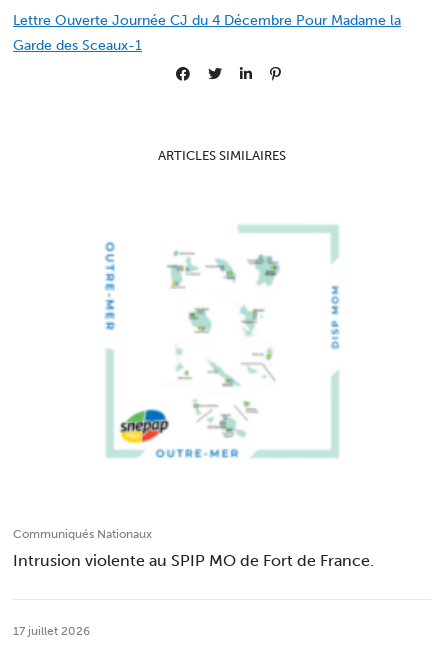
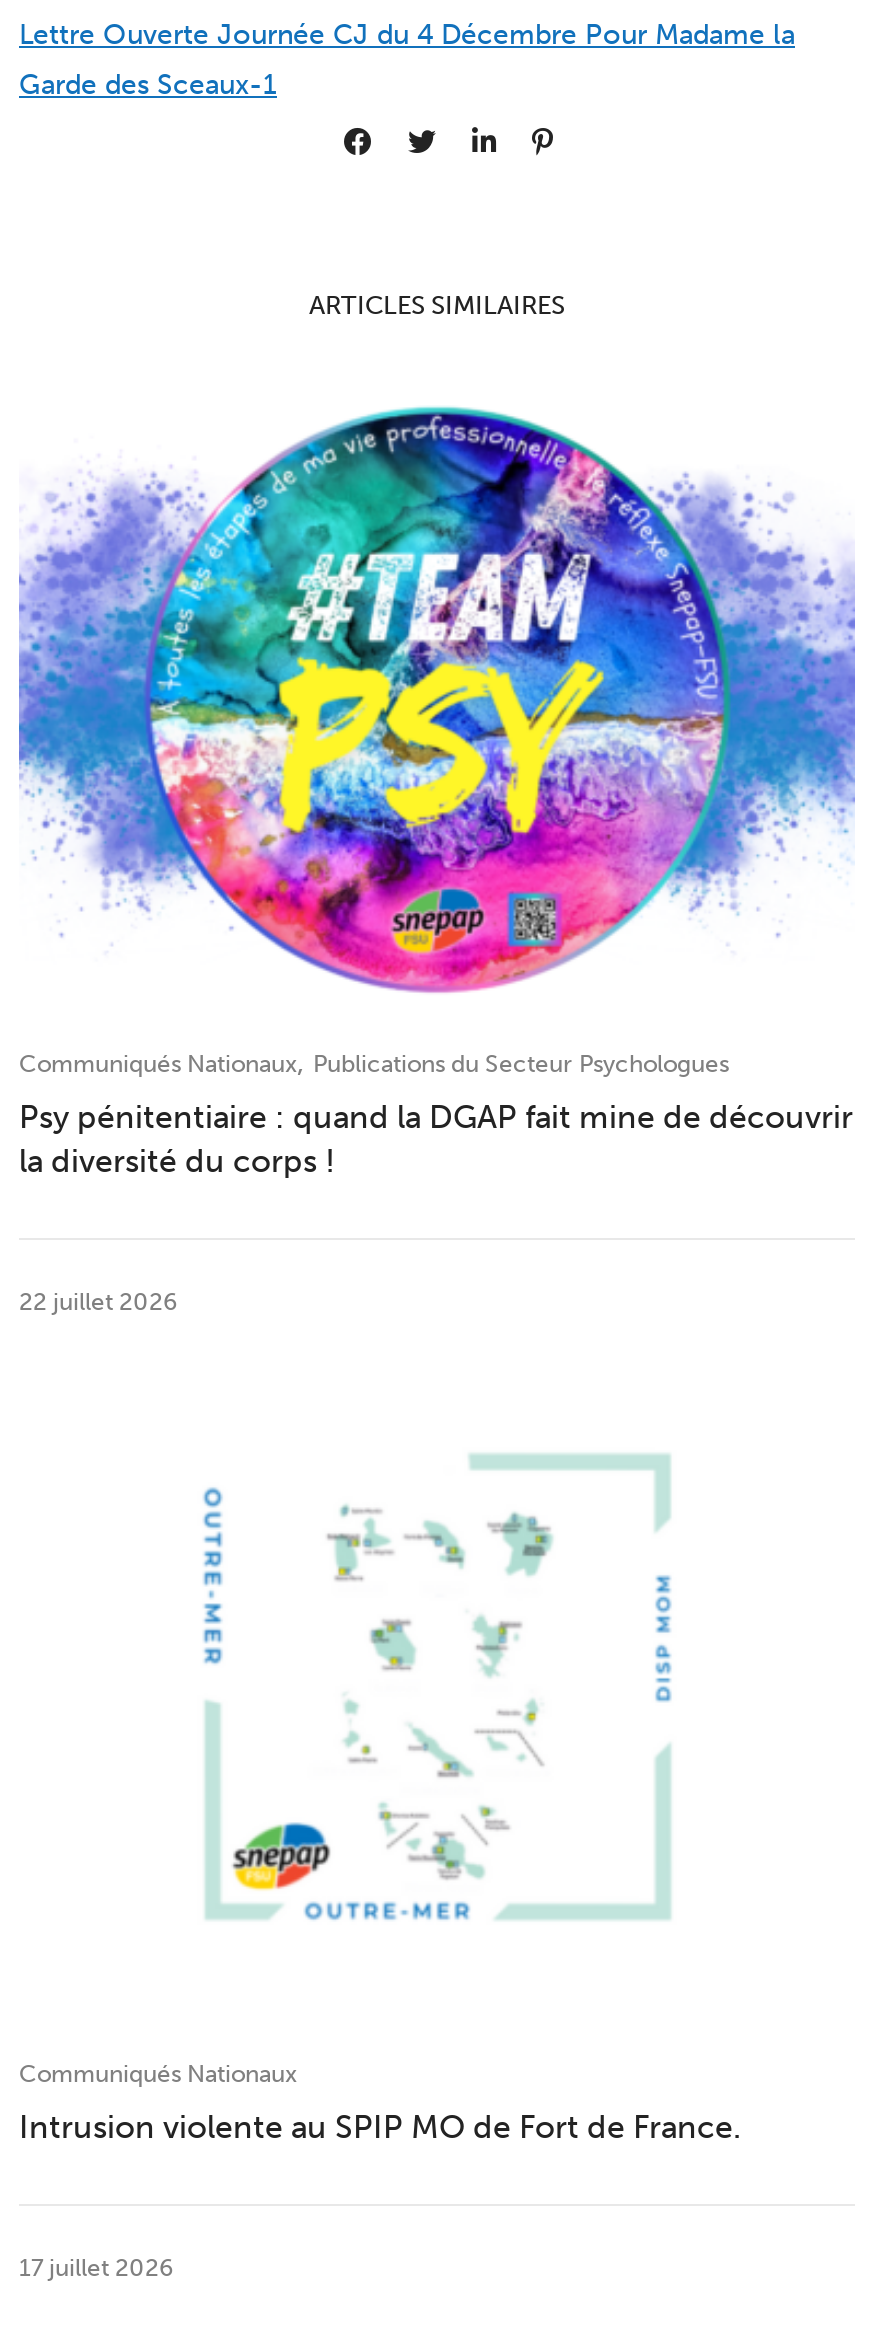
none -> [17,406,857,1180] [image] | Communiqués Nationaux, Publications du Secteur Psychologues | Psy pénitentiaire : quand la DGAP fait mine de découvrir | la diversité du corps !
none -> [19,1288,177,1316] 22 juillet 2026

